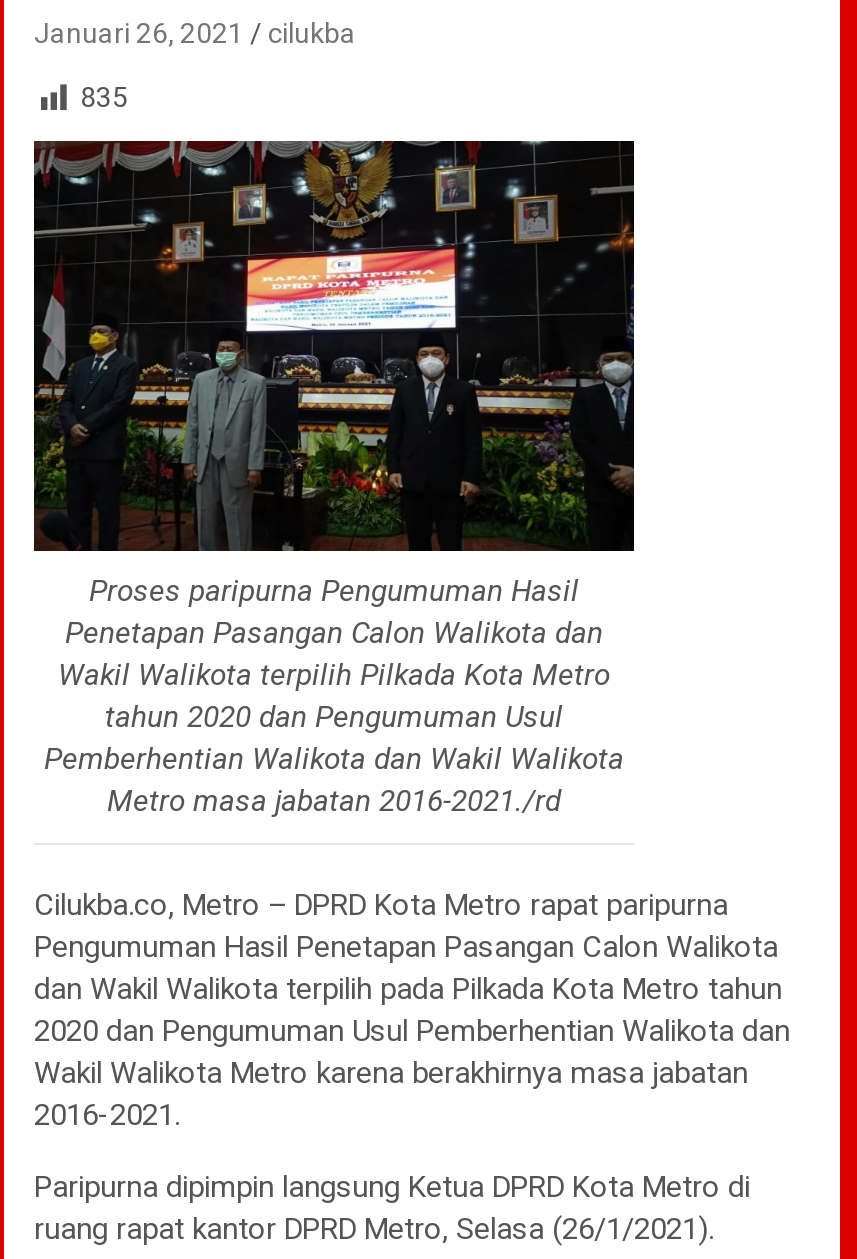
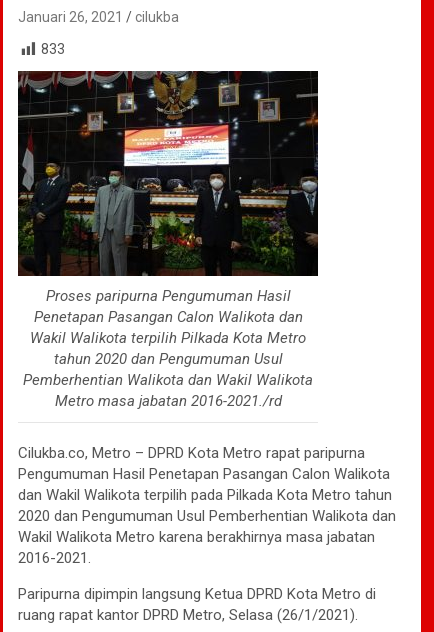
[80,82,128,114] 835 -> [41,41,65,57] 833

